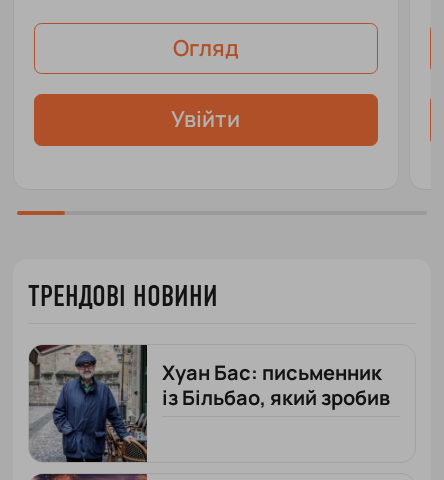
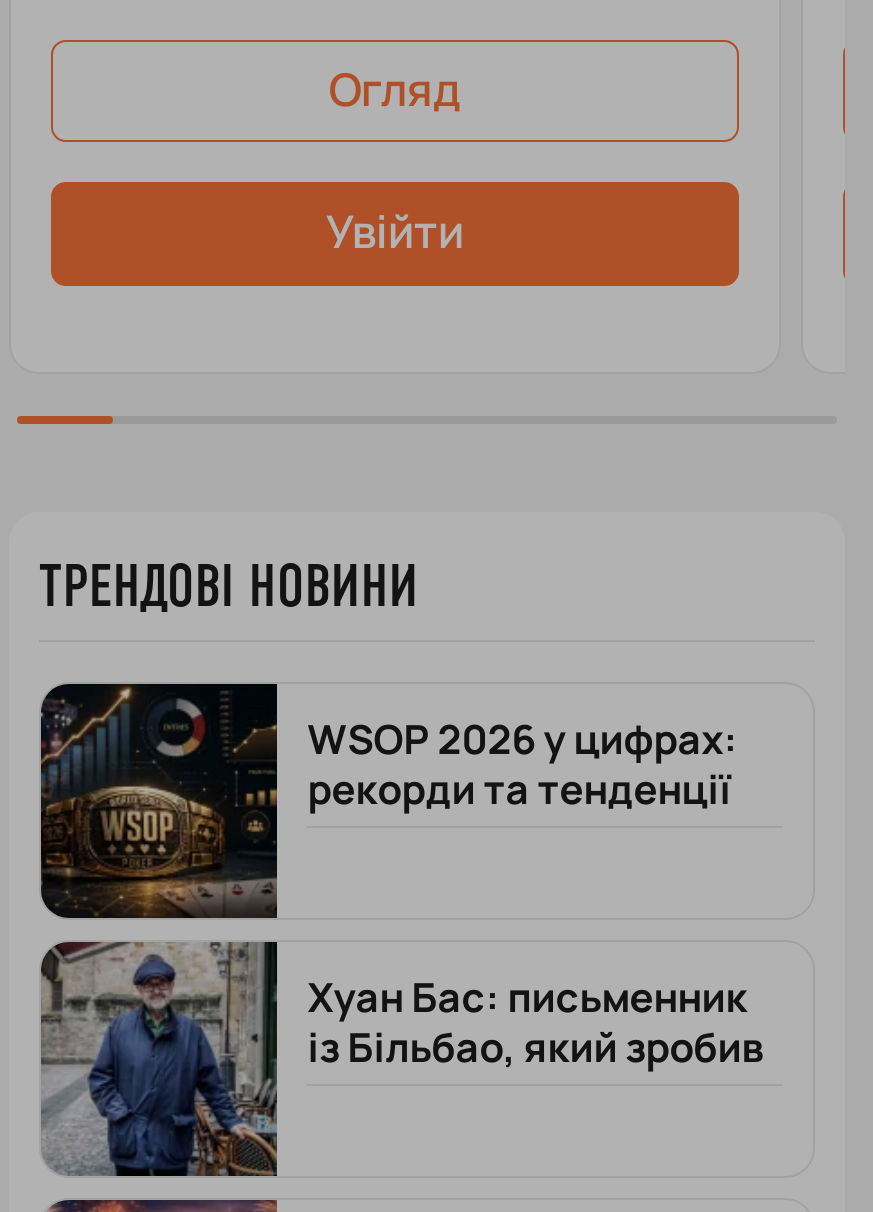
none -> [39,682,737,918] [image] | WSOP 2026 у цифрах: | рекорди та тенденції

